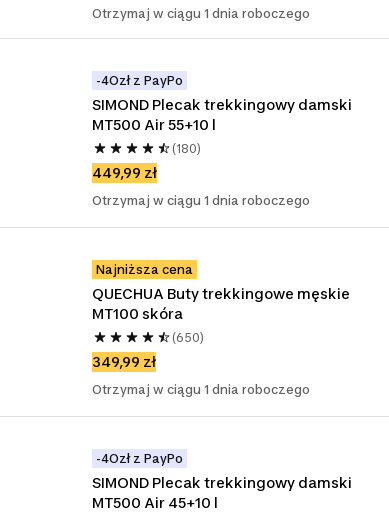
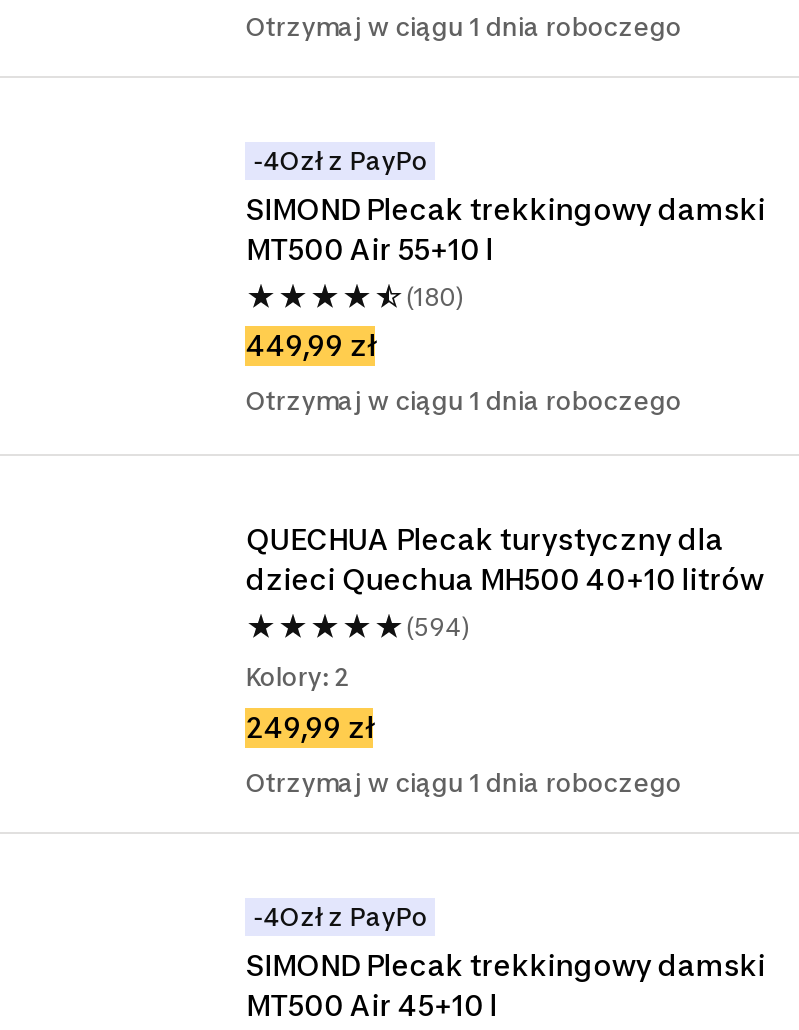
[96,262,193,277] Najniższa cena -> [246,522,764,596] QUECHUA Plecak turystyczny dla | dzieci Quechua MH500 40+10 litrów
[92,285,350,322] QUECHUA Buty trekkingowe męskie | MT100 skóra -> [406,612,470,642] (594)
[172,330,204,345] (650) -> [246,662,350,692] Kolory: 2
[92,353,156,370] 349,99 zł -> [246,710,374,744] 249,99 zł

